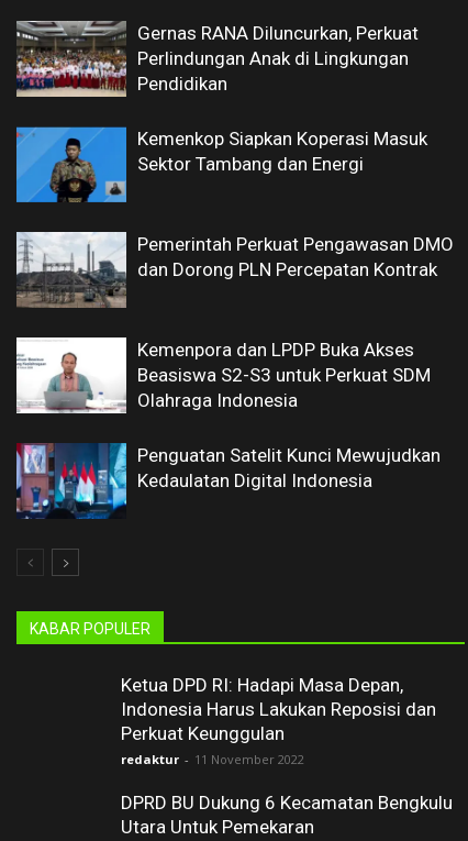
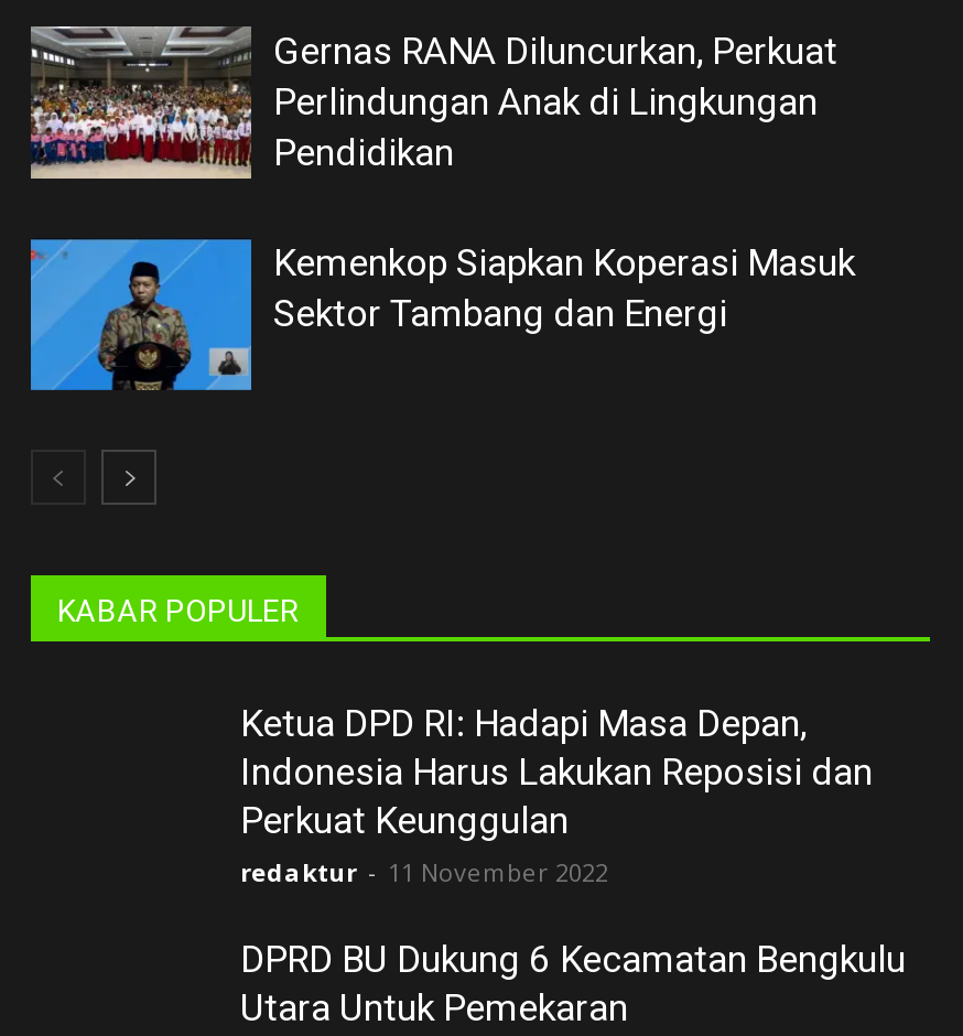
[15,231,454,309] [image] | Pemerintah Perkuat Pengawasan DMO | dan Dorong PLN Percepatan Kontrak -> none
[15,336,441,491] [image] | Kemenpora dan LPDP Buka Akses | Beasiswa S2-S3 untuk Perkuat SDM | Olahraga Indonesia | Penguatan Satelit Kunci Mewujudkan | Kedaulatan Digital Indonesia -> none
[15,443,126,520] [image] -> none

